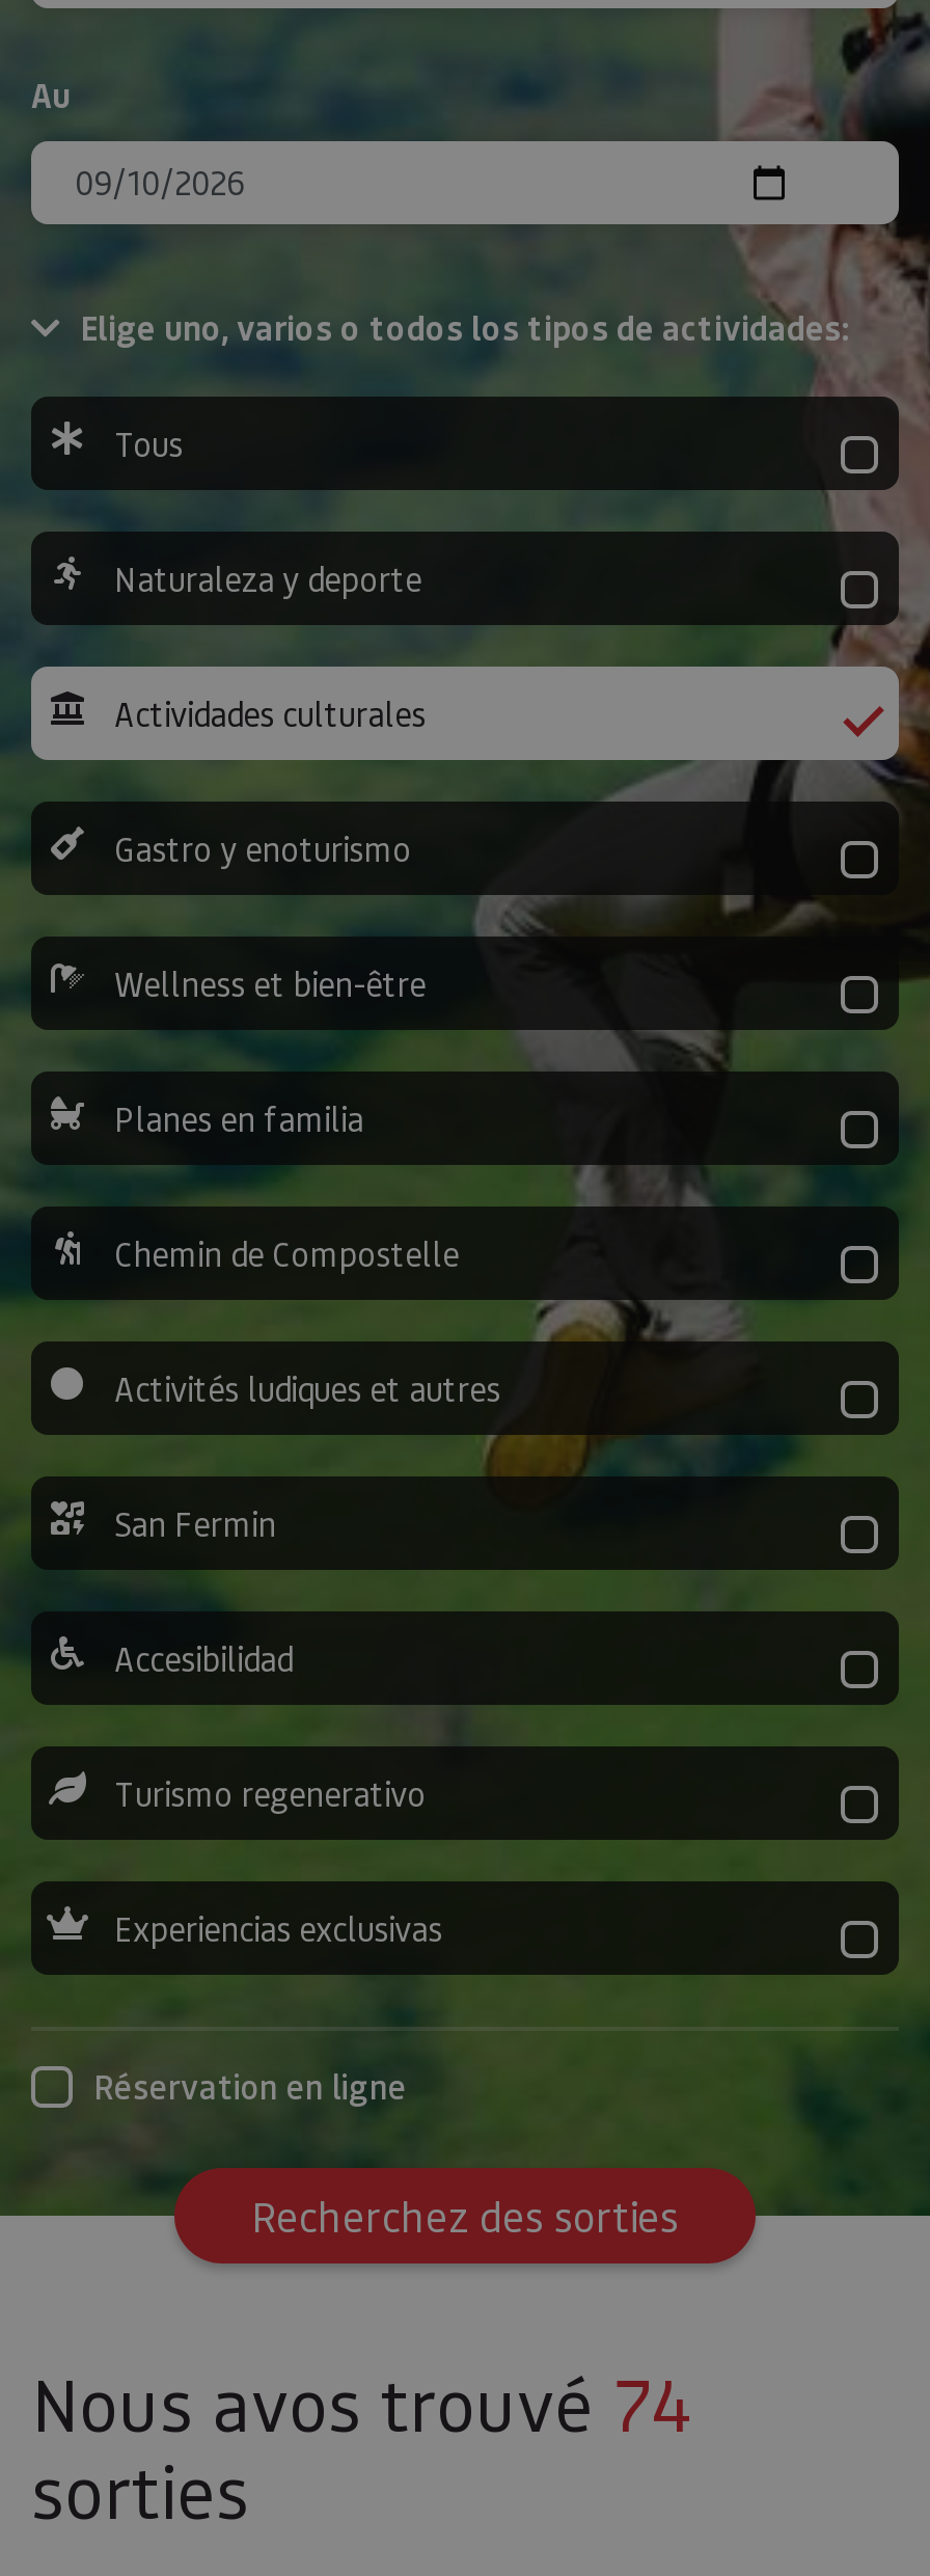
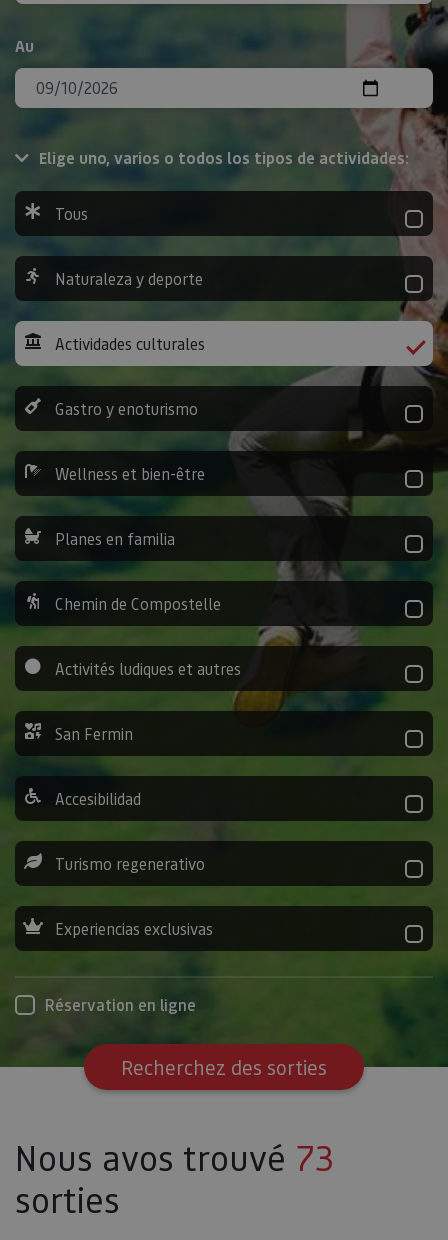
[31,2357,693,2450] Nous avos trouvé 74 -> [15,1135,334,1180] Nous avos trouvé 73

